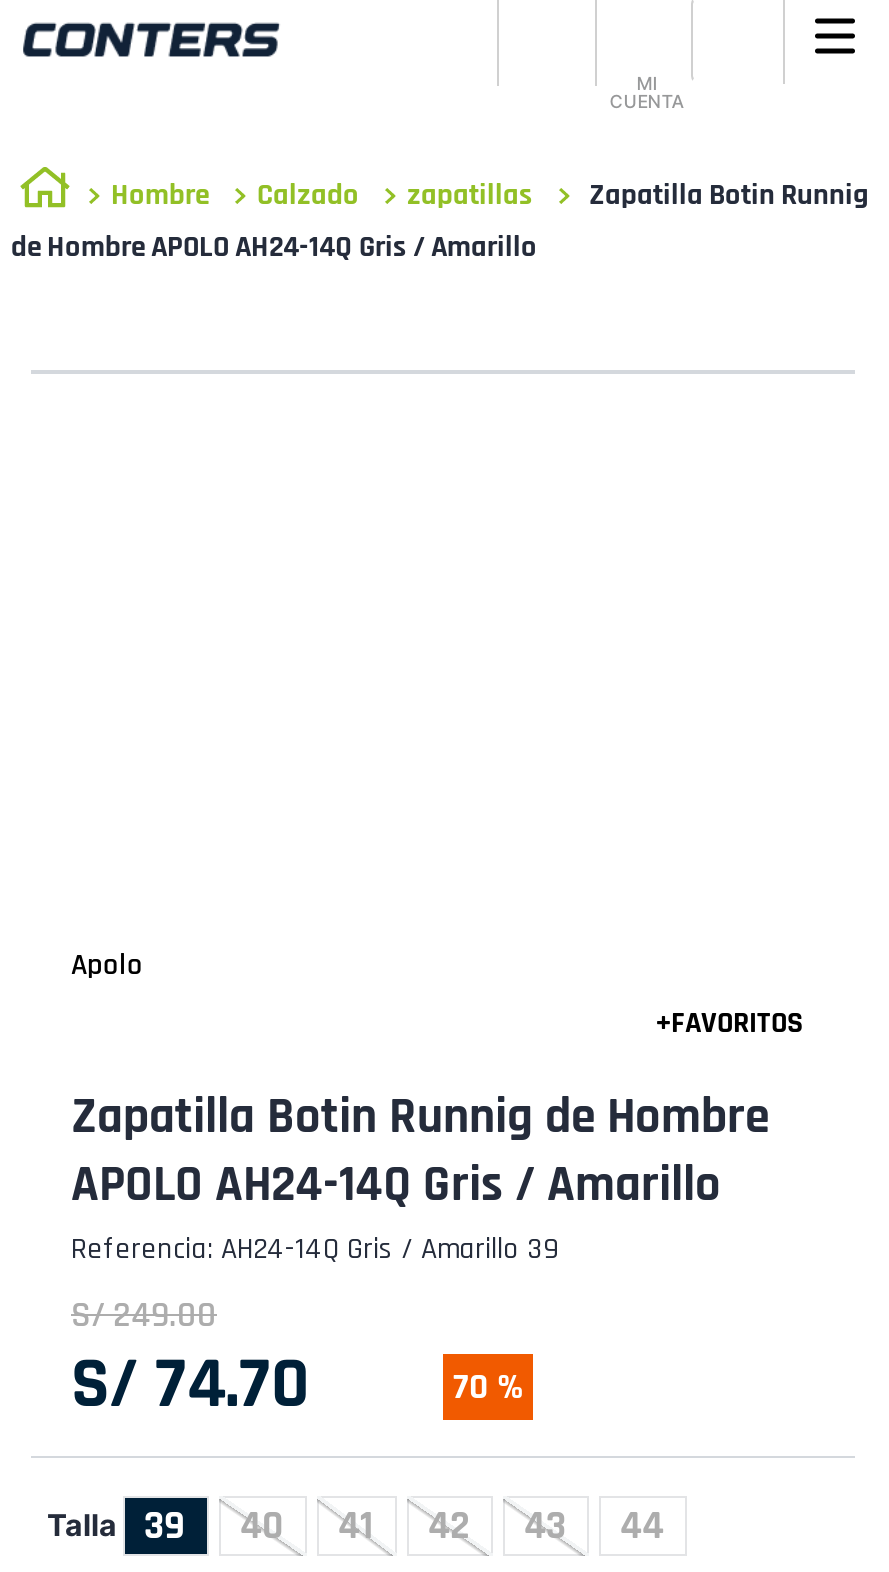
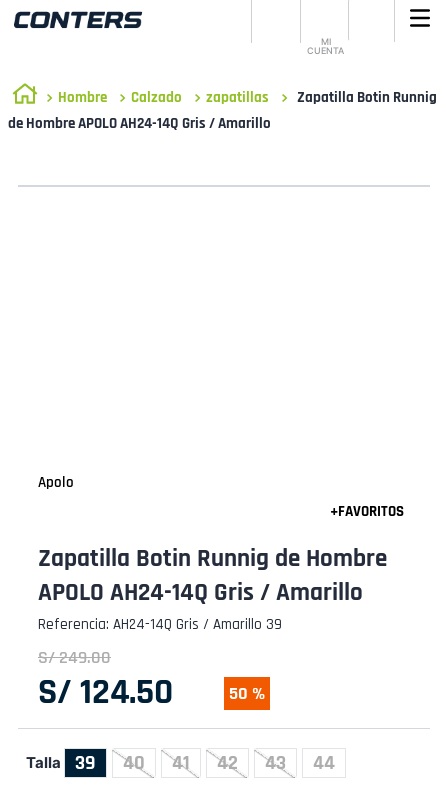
[71,1341,309,1431] S/ 74.70 -> [38,670,173,715] S/ 124.50
[453,1364,523,1410] 70 % -> [229,682,265,705] 50 %

